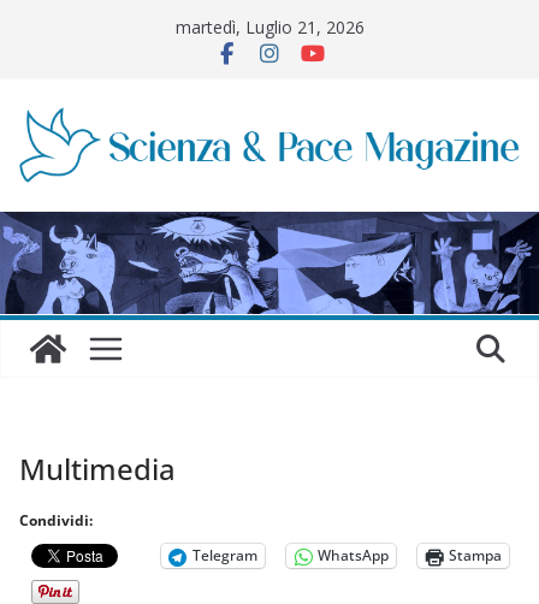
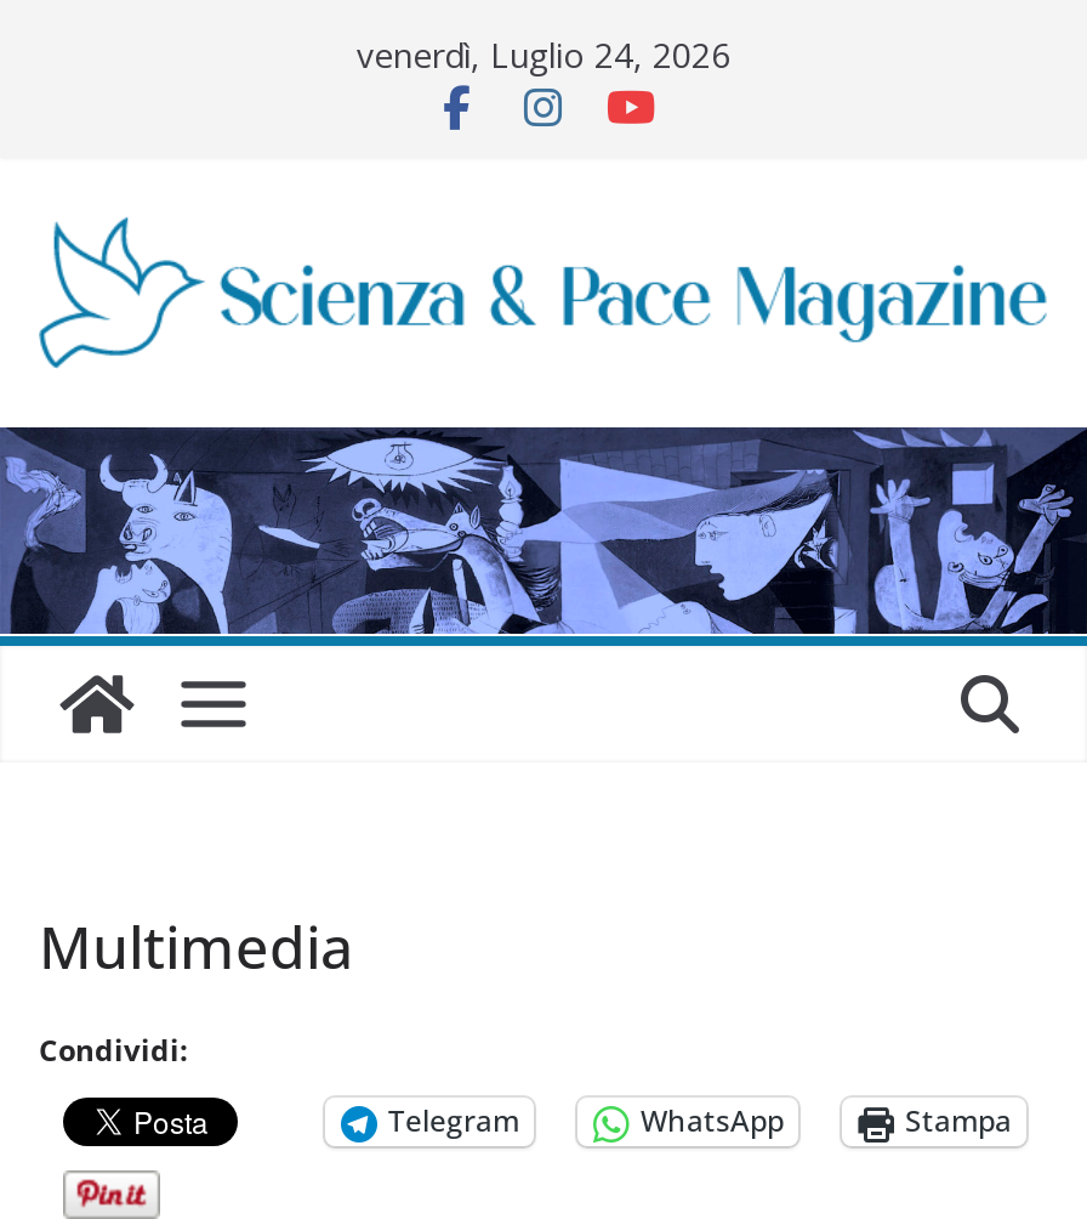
[175,16,364,39] martedì, Luglio 21, 2026 -> [357,32,730,78] venerdì, Luglio 24, 2026

